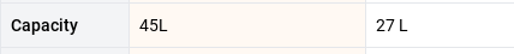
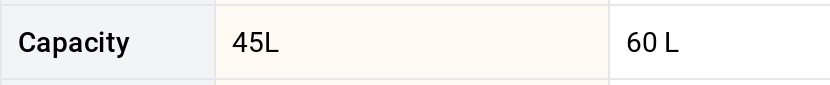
[376,16,408,35] 27 L -> [626,26,680,58] 60 L

